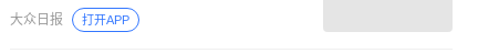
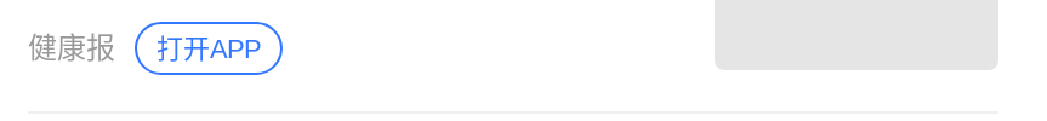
[10,12,63,28] 大众日报 -> [28,32,115,66] 健康报

